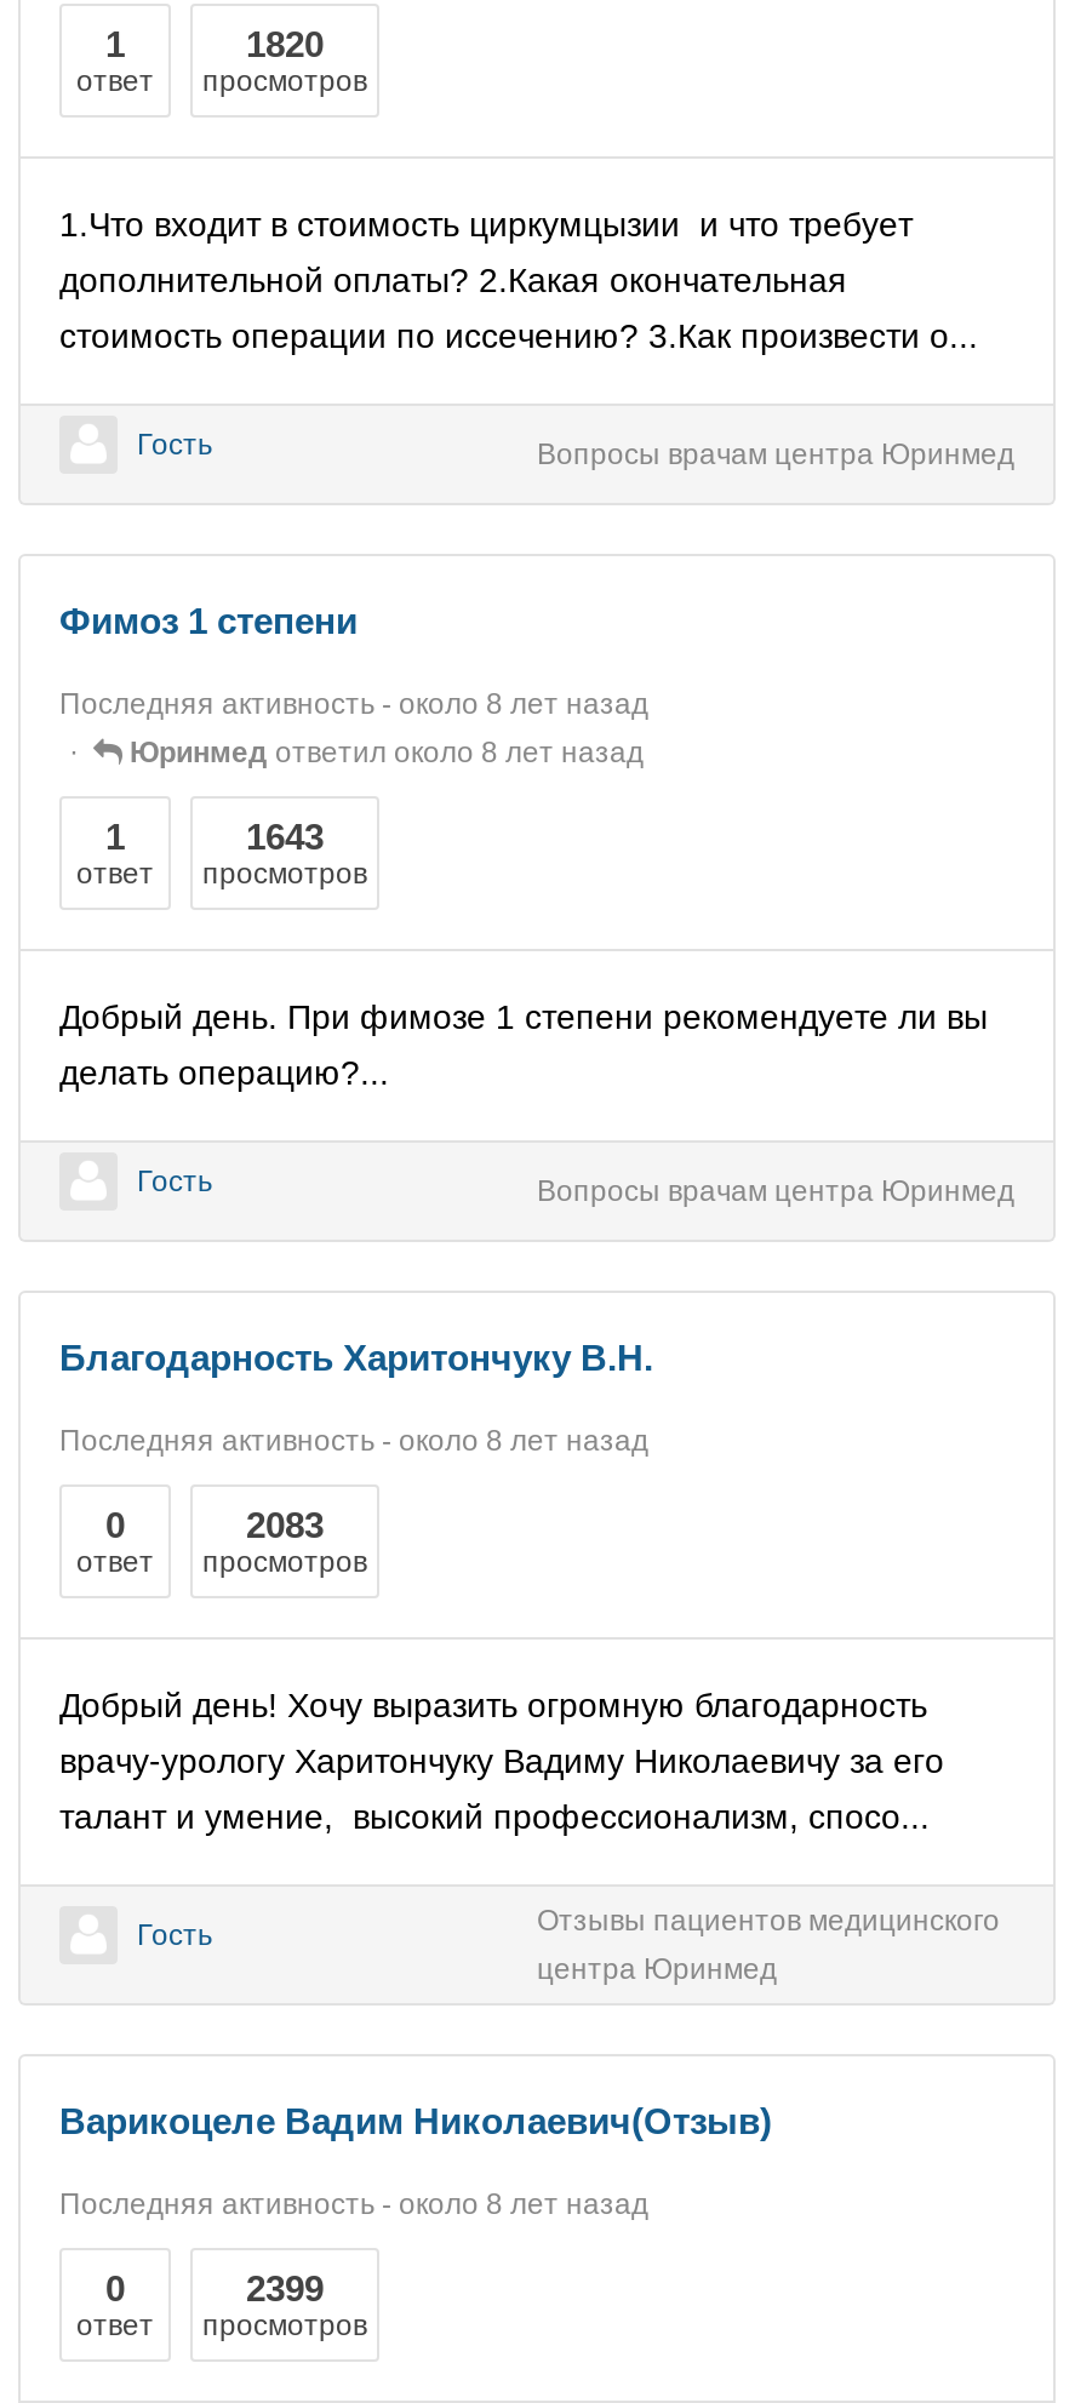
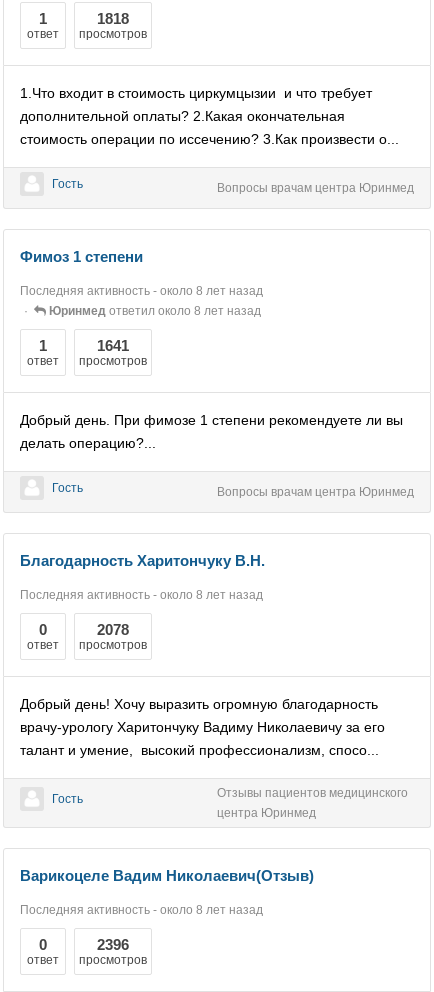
[246,23,324,64] 1820 -> [97,10,129,27] 1818
[246,816,324,857] 1643 -> [97,337,129,354] 1641
[246,1504,324,1545] 2083 -> [97,621,129,638] 2078
[246,2267,324,2308] 2399 -> [97,936,129,953] 2396

